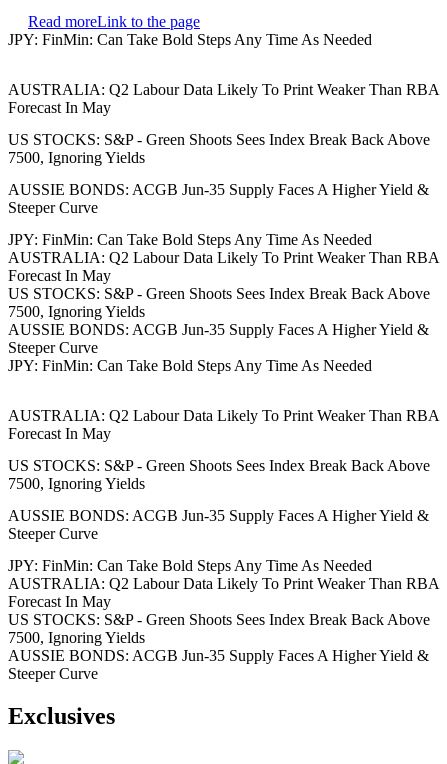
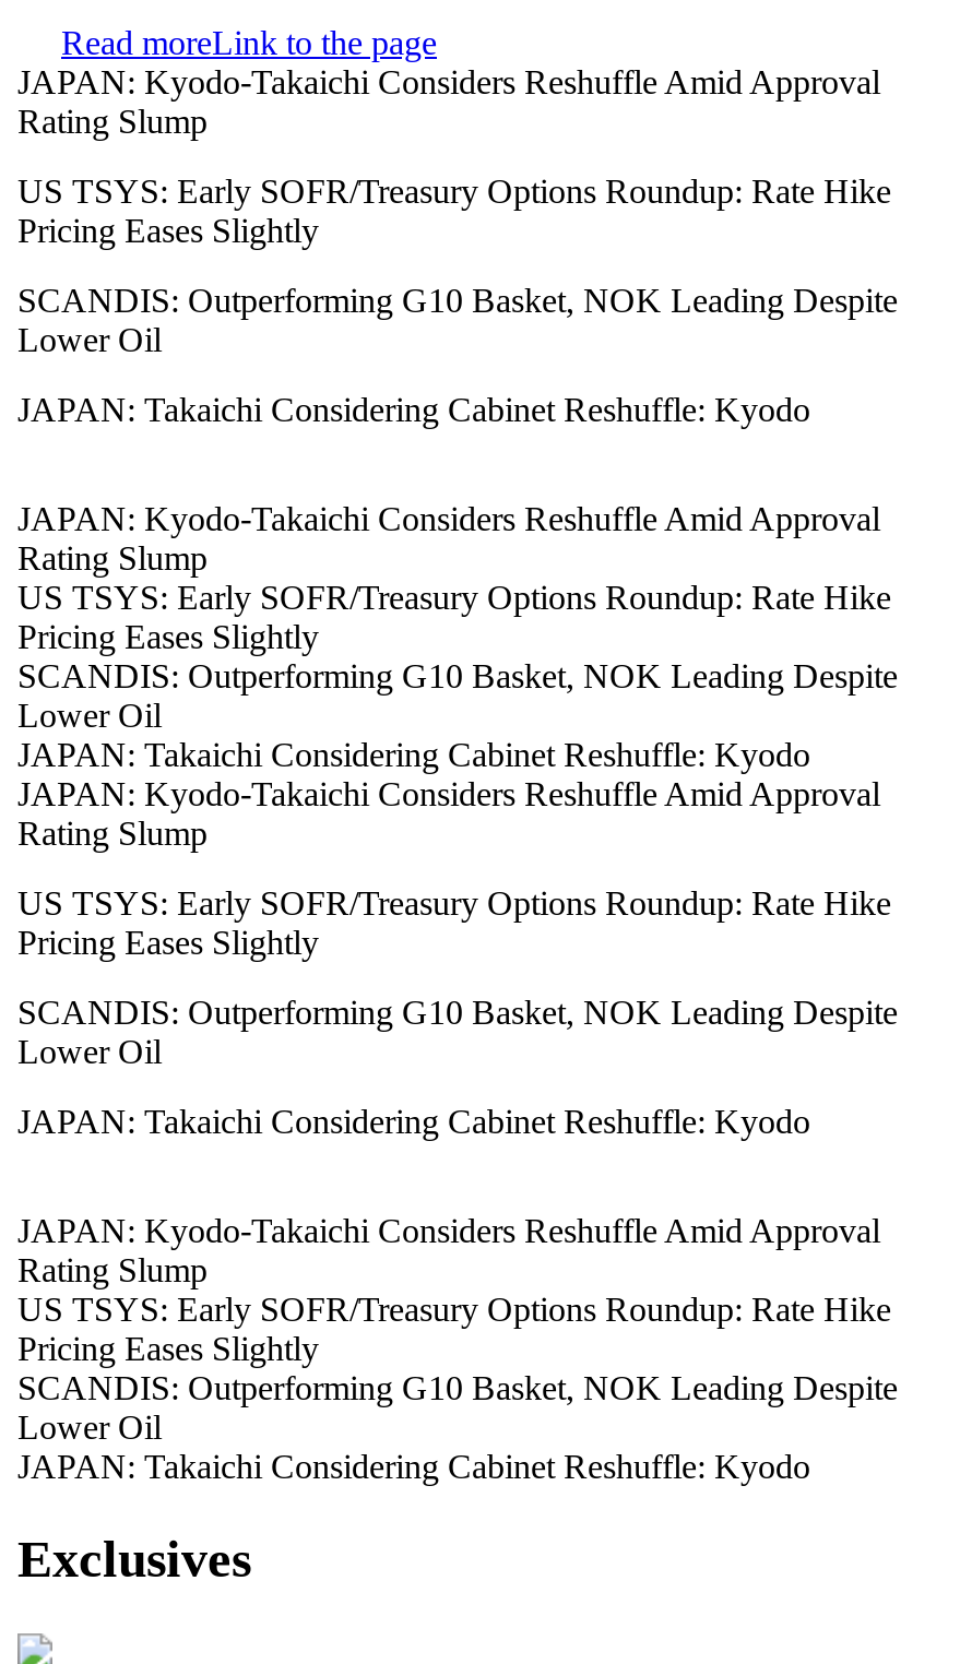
[8,31,372,48] JPY: FinMin: Can Take Bold Steps Any Time As Needed -> [17,64,880,140] JAPAN: Kyodo-Takaichi Considers Reshuffle Amid Approval | Rating Slump
[8,81,439,116] AUSTRALIA: Q2 Labour Data Likely To Print Weaker Than RBA | Forecast In May -> [17,173,891,249] US TSYS: Early SOFR/Treasury Options Roundup: Rate Hike | Pricing Eases Slightly
[8,131,430,166] US STOCKS: S&P - Green Shoots Sees Index Break Back Above | 7500, Ignoring Yields -> [17,282,898,359] SCANDIS: Outperforming G10 Basket, NOK Leading Despite | Lower Oil
[8,181,429,216] AUSSIE BONDS: ACGB Jun-35 Supply Faces A Higher Yield & | Steeper Curve -> [17,391,810,428] JAPAN: Takaichi Considering Cabinet Reshuffle: Kyodo
[8,231,439,374] JPY: FinMin: Can Take Bold Steps Any Time As Needed | AUSTRALIA: Q2 Labour Data Likely To Print Weaker Than RBA | Forecast In May | US STOCKS: S&P - Green Shoots Sees Index Break Back Above | 7500, Ignoring Yields | AUSSIE BONDS: ACGB Jun-35 Supply Faces A Higher Yield & | Steeper Curve | JPY: FinMin: Can Take Bold Steps Any Time As Needed -> [17,501,898,852] JAPAN: Kyodo-Takaichi Considers Reshuffle Amid Approval | Rating Slump | US TSYS: Early SOFR/Treasury Options Roundup: Rate Hike | Pricing Eases Slightly | SCANDIS: Outperforming G10 Basket, NOK Leading Despite | Lower Oil | JAPAN: Takaichi Considering Cabinet Reshuffle: Kyodo | JAPAN: Kyodo-Takaichi Considers Reshuffle Amid Approval | Rating Slump
[8,407,439,442] AUSTRALIA: Q2 Labour Data Likely To Print Weaker Than RBA | Forecast In May -> [17,885,891,961] US TSYS: Early SOFR/Treasury Options Roundup: Rate Hike | Pricing Eases Slightly
[8,457,430,492] US STOCKS: S&P - Green Shoots Sees Index Break Back Above | 7500, Ignoring Yields -> [17,994,898,1070] SCANDIS: Outperforming G10 Basket, NOK Leading Despite | Lower Oil
[8,507,429,542] AUSSIE BONDS: ACGB Jun-35 Supply Faces A Higher Yield & | Steeper Curve -> [17,1103,810,1140] JAPAN: Takaichi Considering Cabinet Reshuffle: Kyodo
[8,557,439,682] JPY: FinMin: Can Take Bold Steps Any Time As Needed | AUSTRALIA: Q2 Labour Data Likely To Print Weaker Than RBA | Forecast In May | US STOCKS: S&P - Green Shoots Sees Index Break Back Above | 7500, Ignoring Yields | AUSSIE BONDS: ACGB Jun-35 Supply Faces A Higher Yield & | Steeper Curve -> [17,1212,898,1485] JAPAN: Kyodo-Takaichi Considers Reshuffle Amid Approval | Rating Slump | US TSYS: Early SOFR/Treasury Options Roundup: Rate Hike | Pricing Eases Slightly | SCANDIS: Outperforming G10 Basket, NOK Leading Despite | Lower Oil | JAPAN: Takaichi Considering Cabinet Reshuffle: Kyodo

